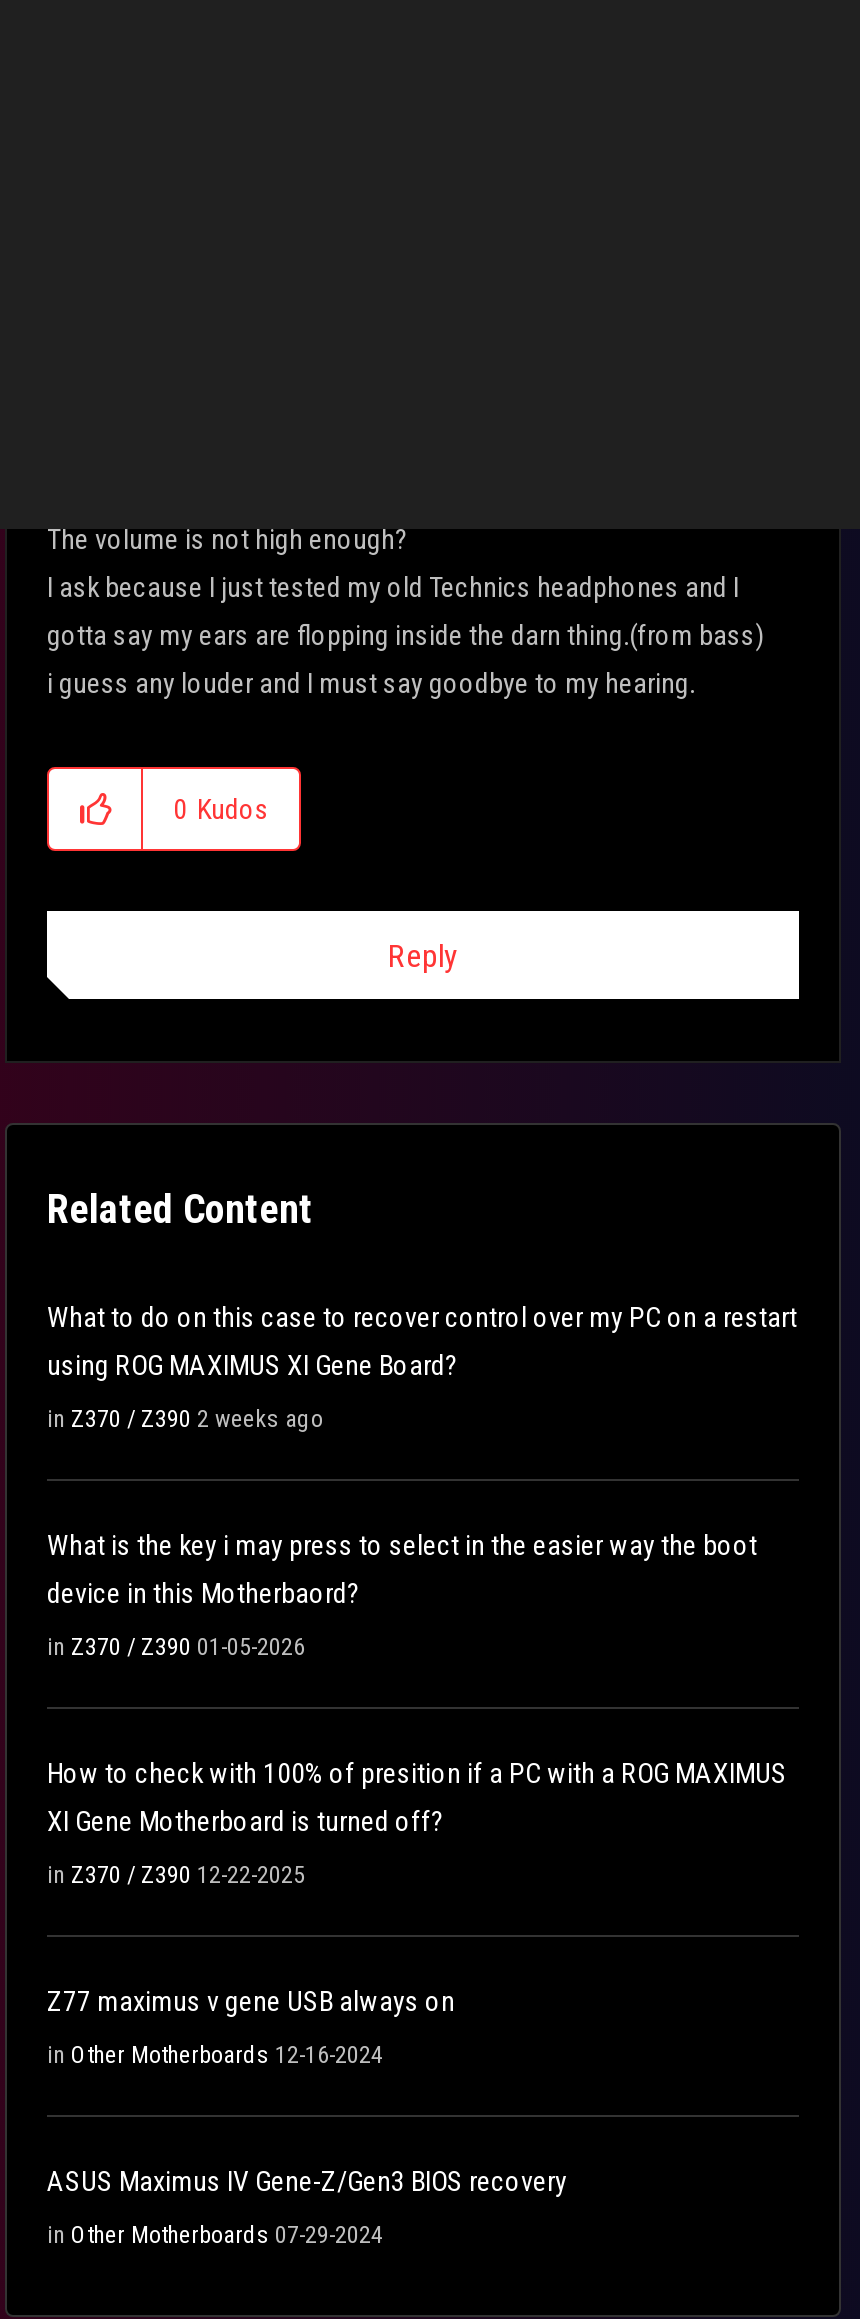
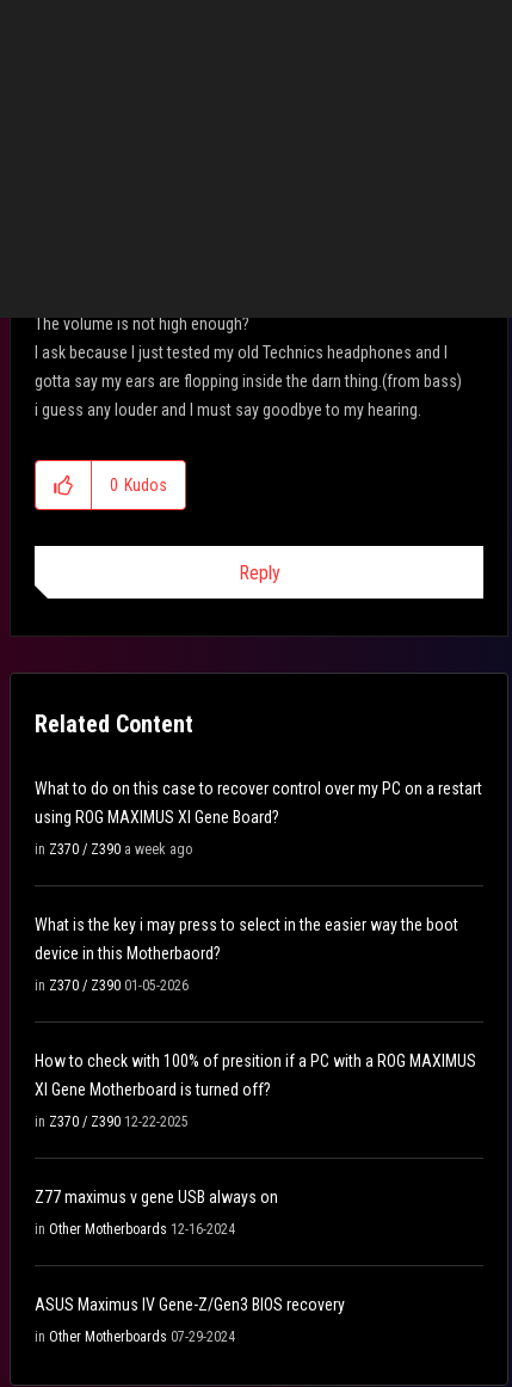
[47,1406,323,1434] in Z370 / Z390 2 weeks ago -> [35,841,192,858] in Z370 / Z390 a week ago

